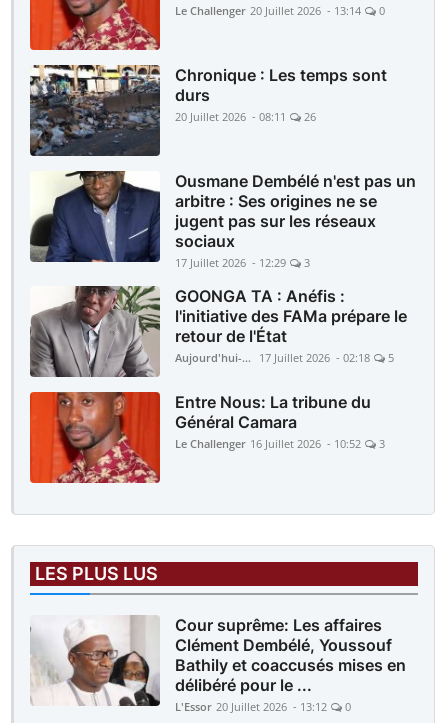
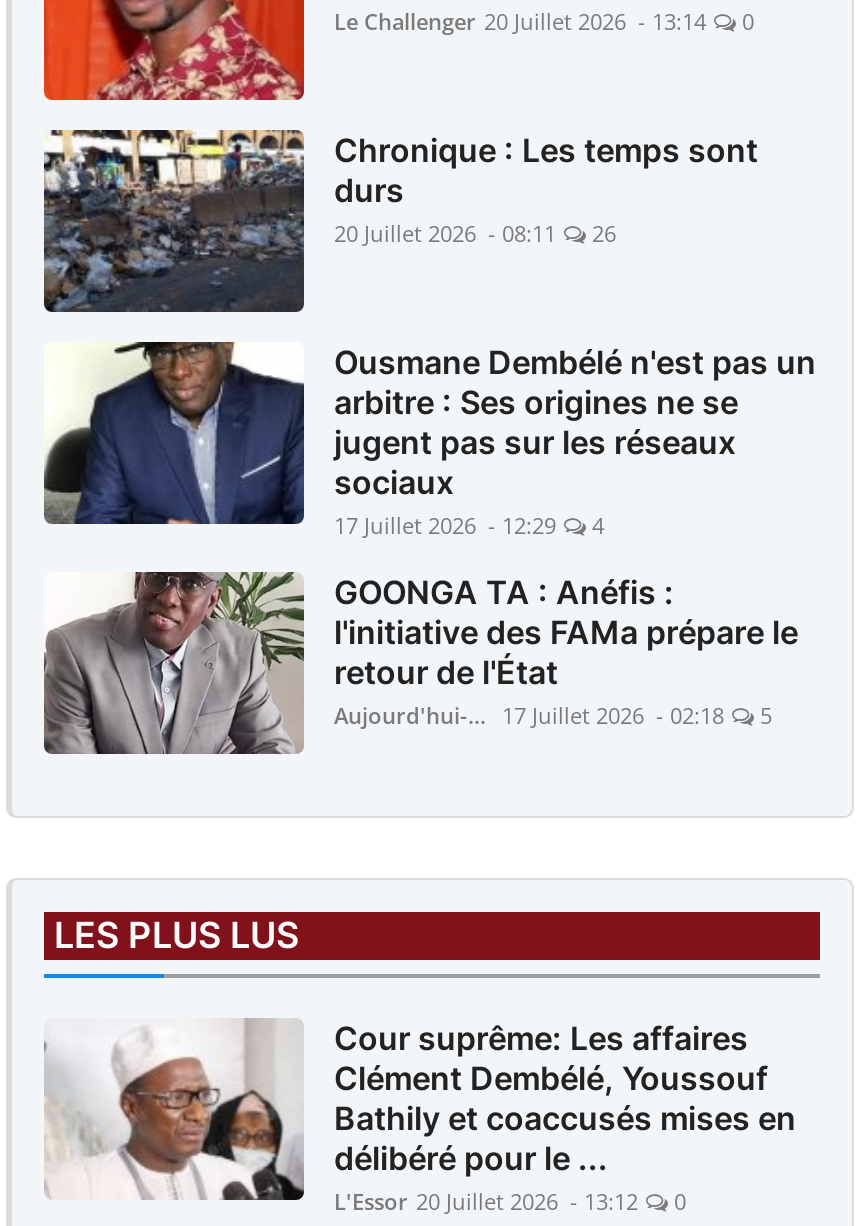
[175,255,310,270] 17 Juillet 2026 - 12:29 3 -> [334,509,604,539] 17 Juillet 2026 - 12:29 4
[29,391,385,484] [image] | Entre Nous: La tribune du | Général Camara | Le Challenger 16 Juillet 2026 - 10:52 | 3 -> none

